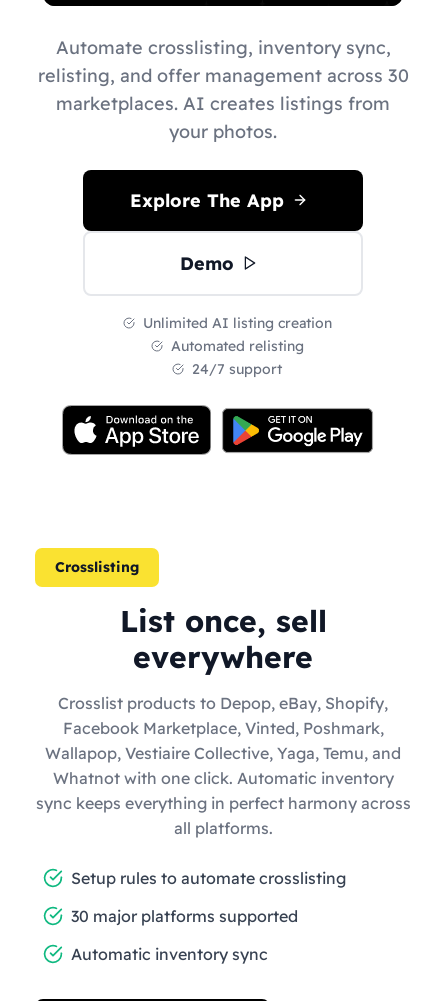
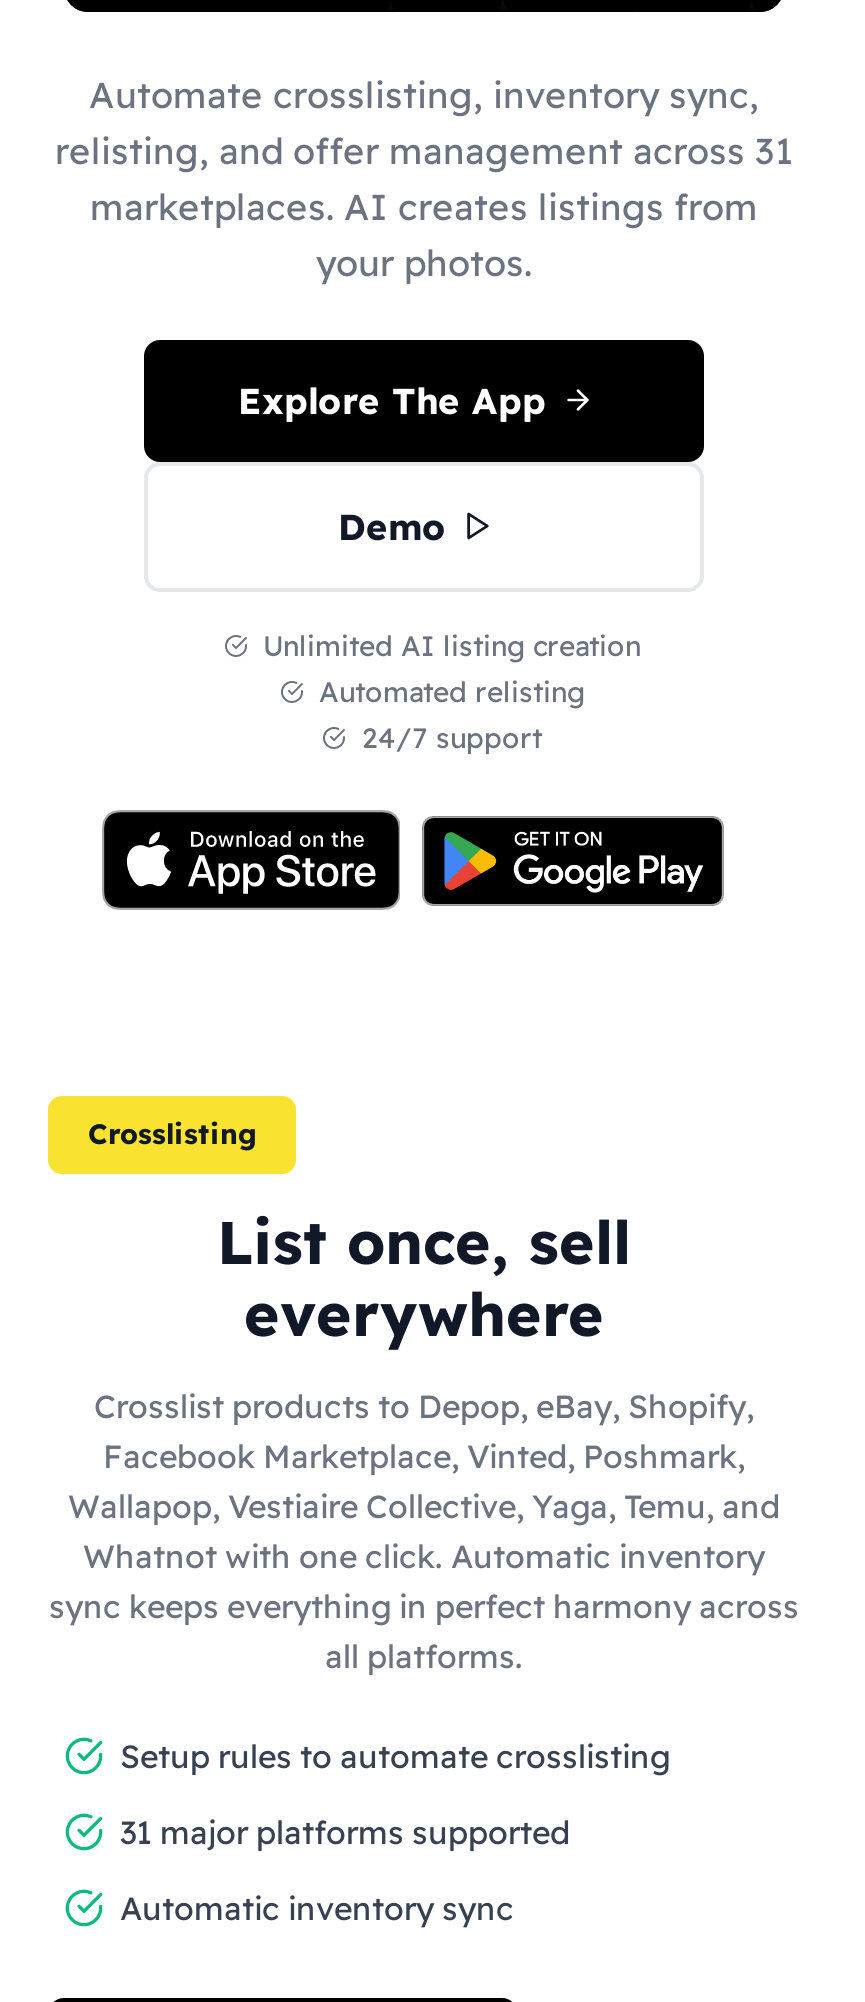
[37,63,408,86] relisting, and offer management across 30 -> [55,127,793,173] relisting, and offer management across 31
[71,905,298,925] 30 major platforms supported -> [120,1811,570,1851] 31 major platforms supported

